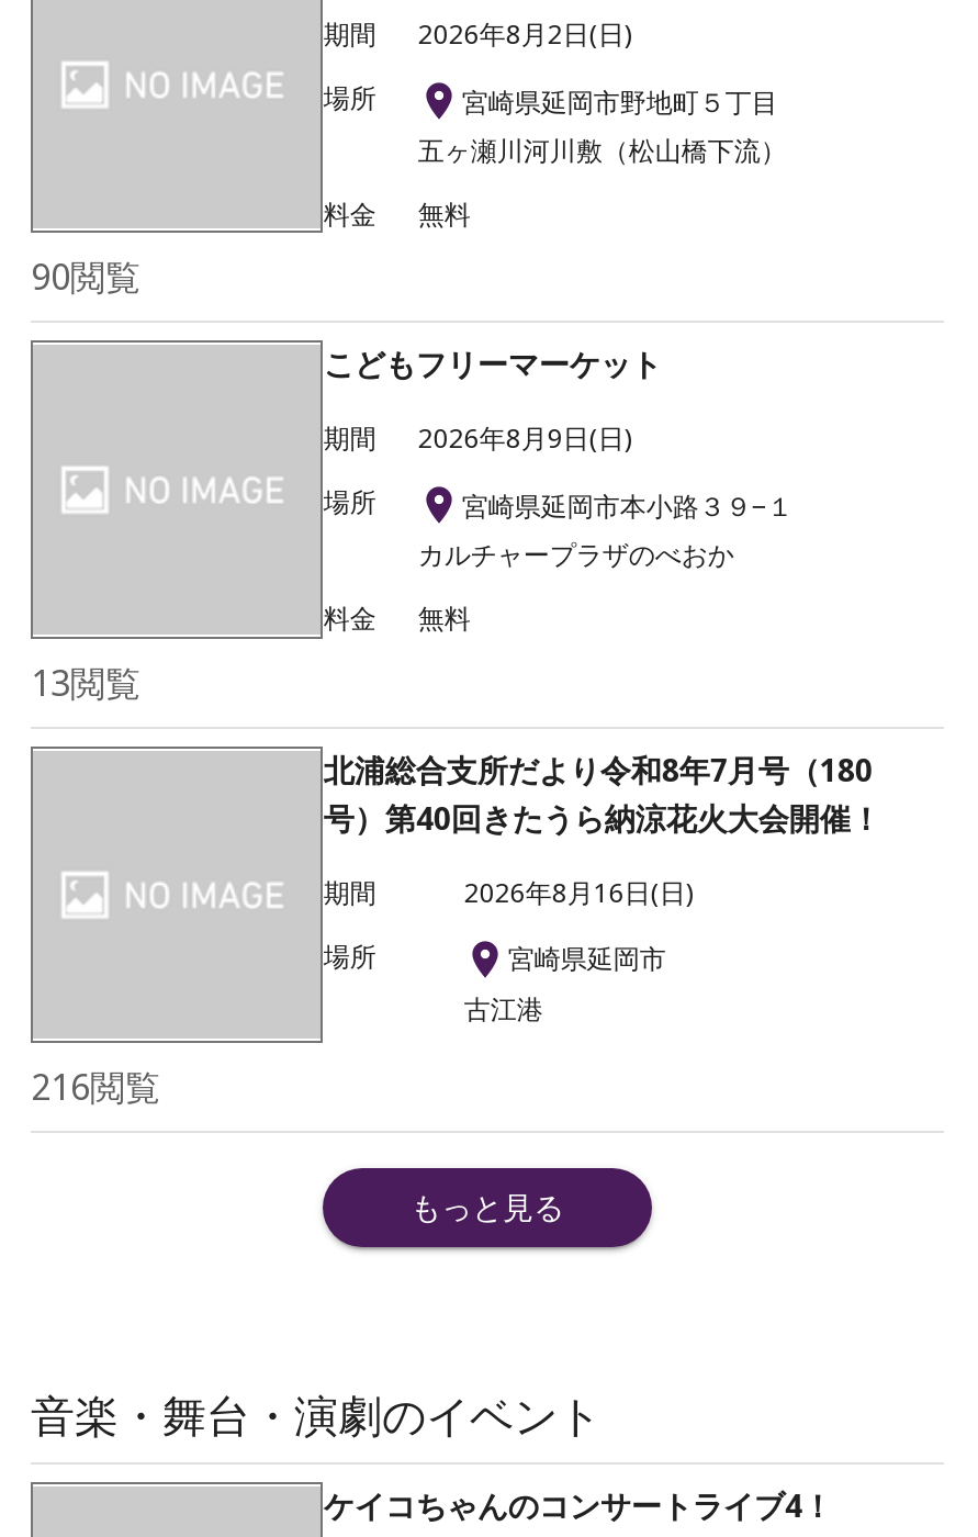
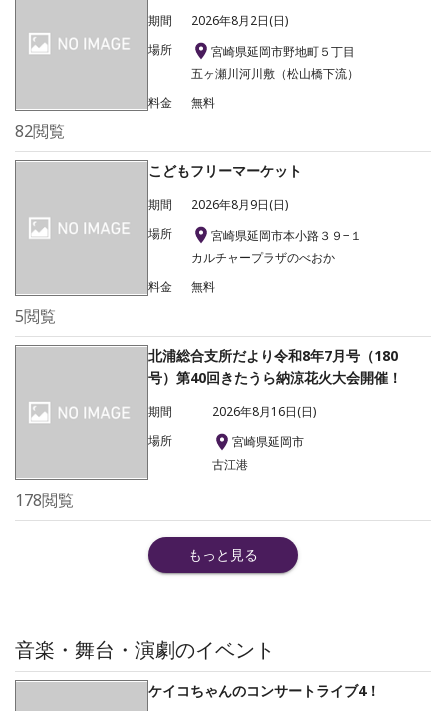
[31,253,140,301] 90閲覧 -> [15,120,65,142] 82閲覧
[31,658,140,706] 13閲覧 -> [15,305,56,327] 5閲覧
[31,1063,160,1111] 216閲覧 -> [15,489,74,511] 178閲覧

